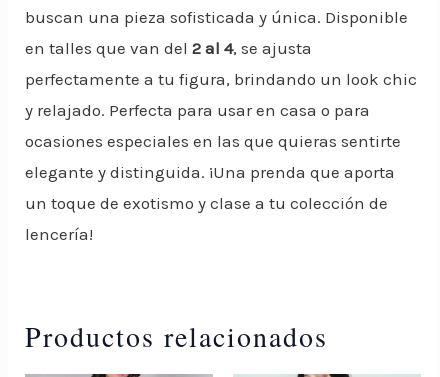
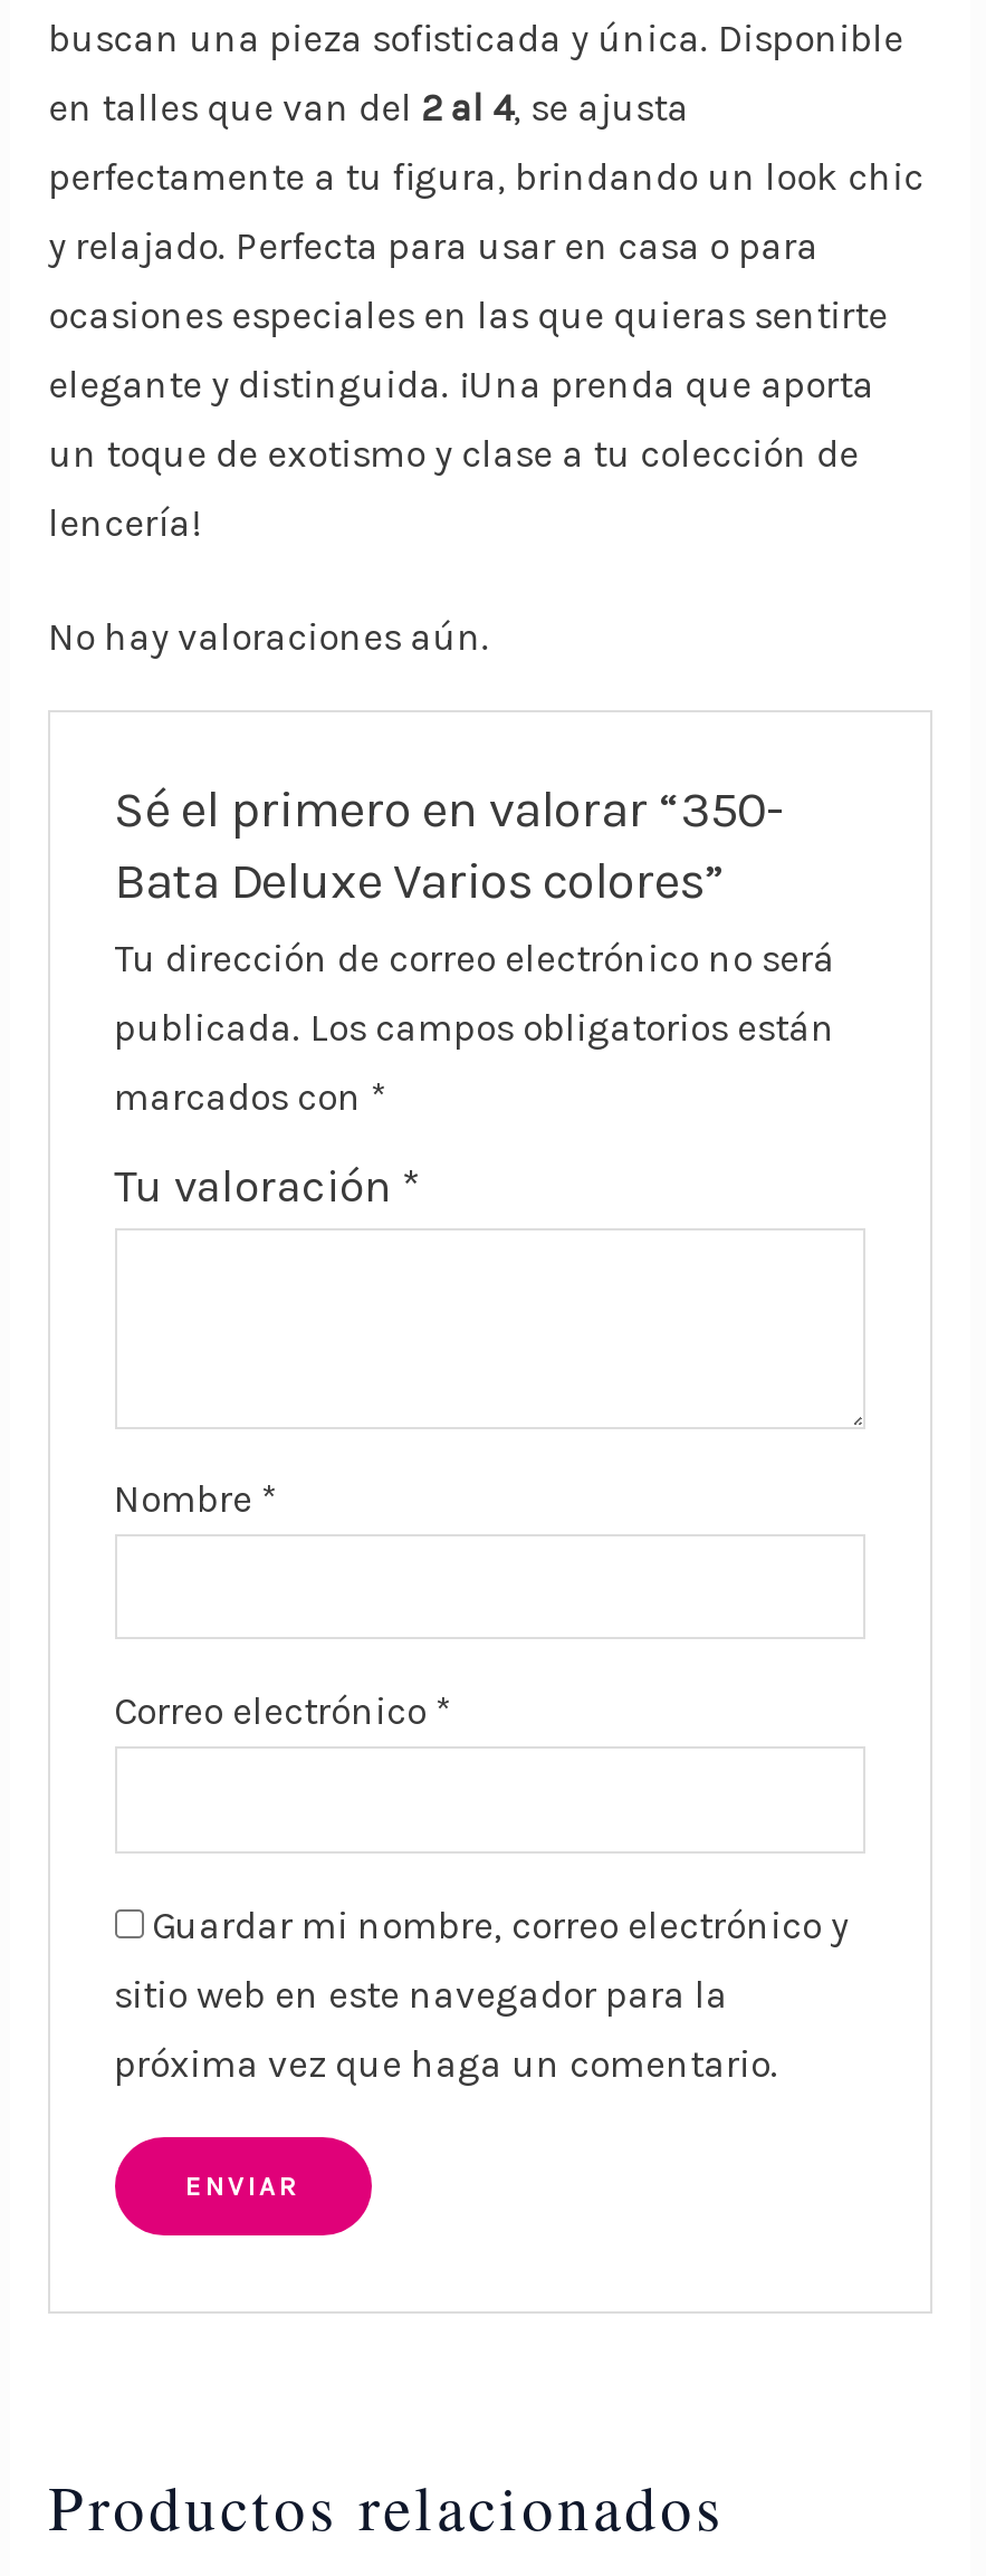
none -> [48,615,835,1212] No hay valoraciones aún. | Sé el primero en valorar “350- | Bata Deluxe Varios colores” | Tu dirección de correo electrónico no será | publicada. Los campos obligatorios están | marcados con * | Tu valoración *
none -> [113,2134,374,2239] [image]
none -> [114,1475,277,1520] Nombre *
none -> [114,1689,451,1733] Correo electrónico *
none -> [114,1902,849,2085] Guardar mi nombre, correo electrónico y | sitio web en este navegador para la | próxima vez que haga un comentario.

